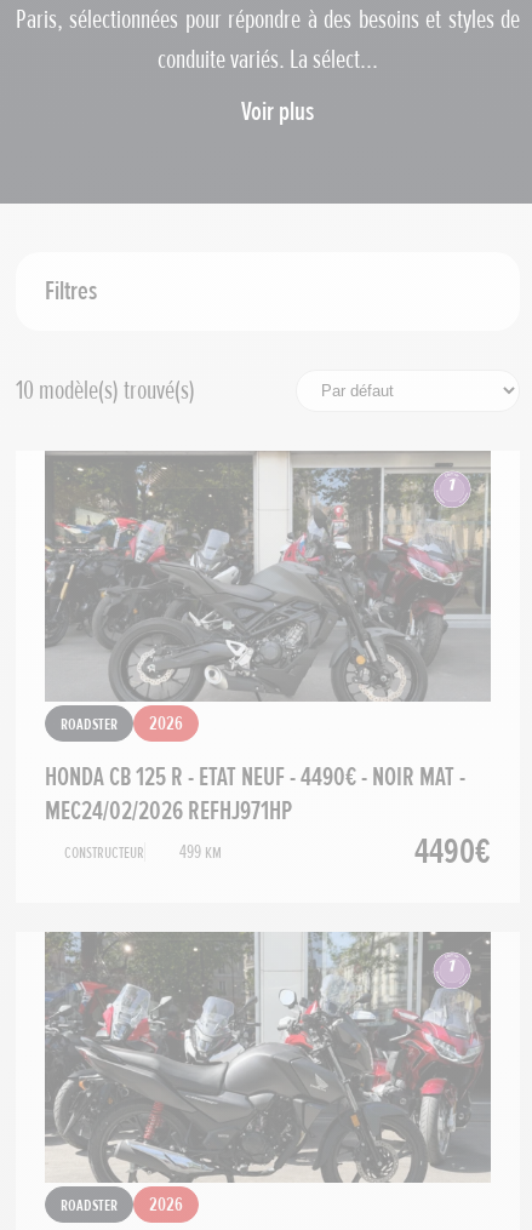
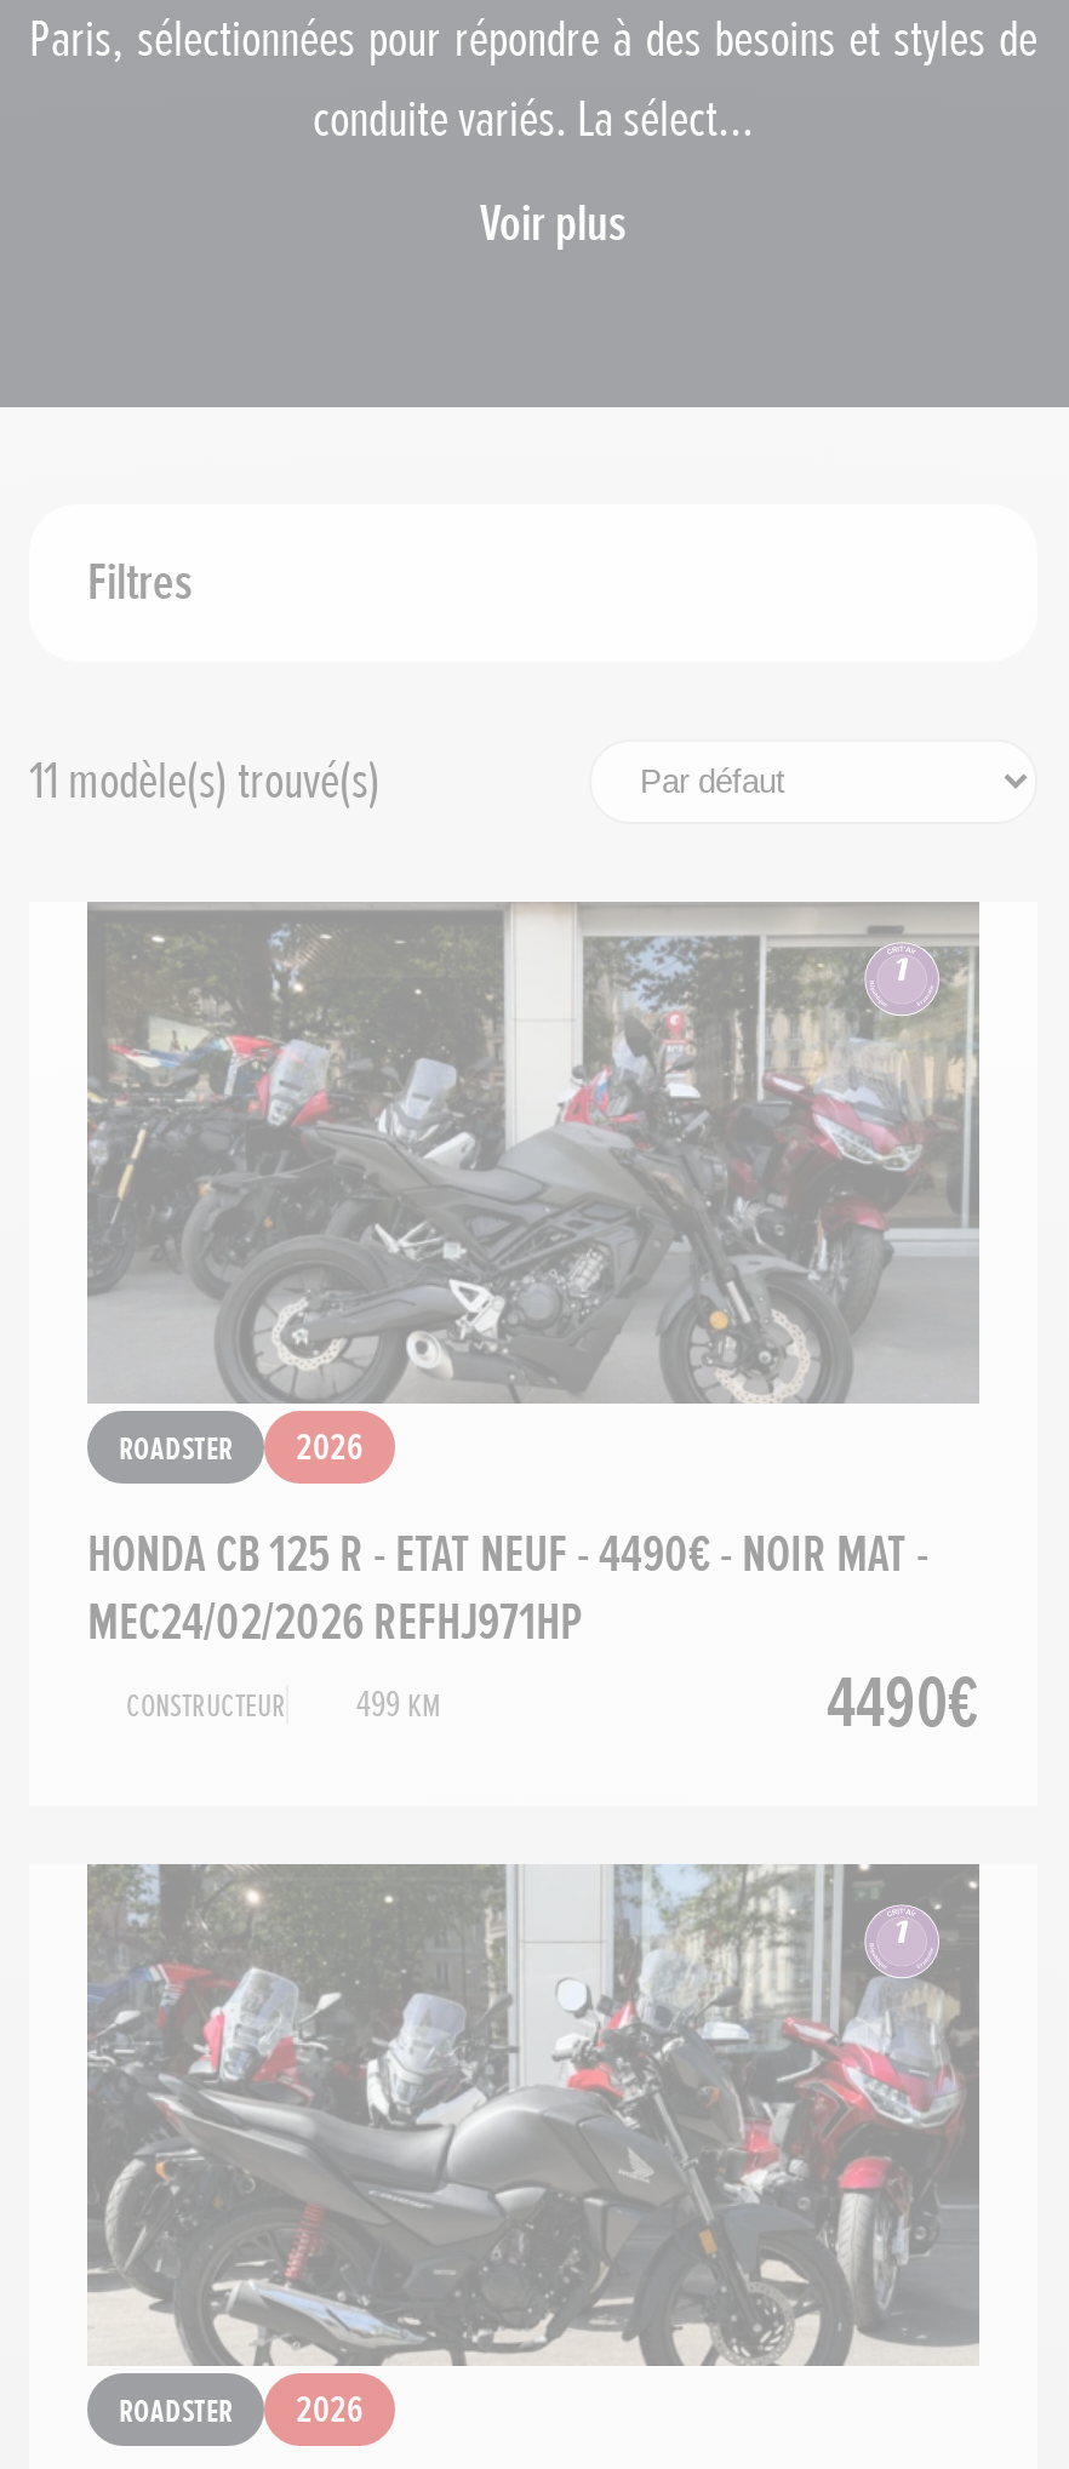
[16,375,195,407] 10 modèle(s) trouvé(s) -> [29,749,381,815] 11 modèle(s) trouvé(s)

